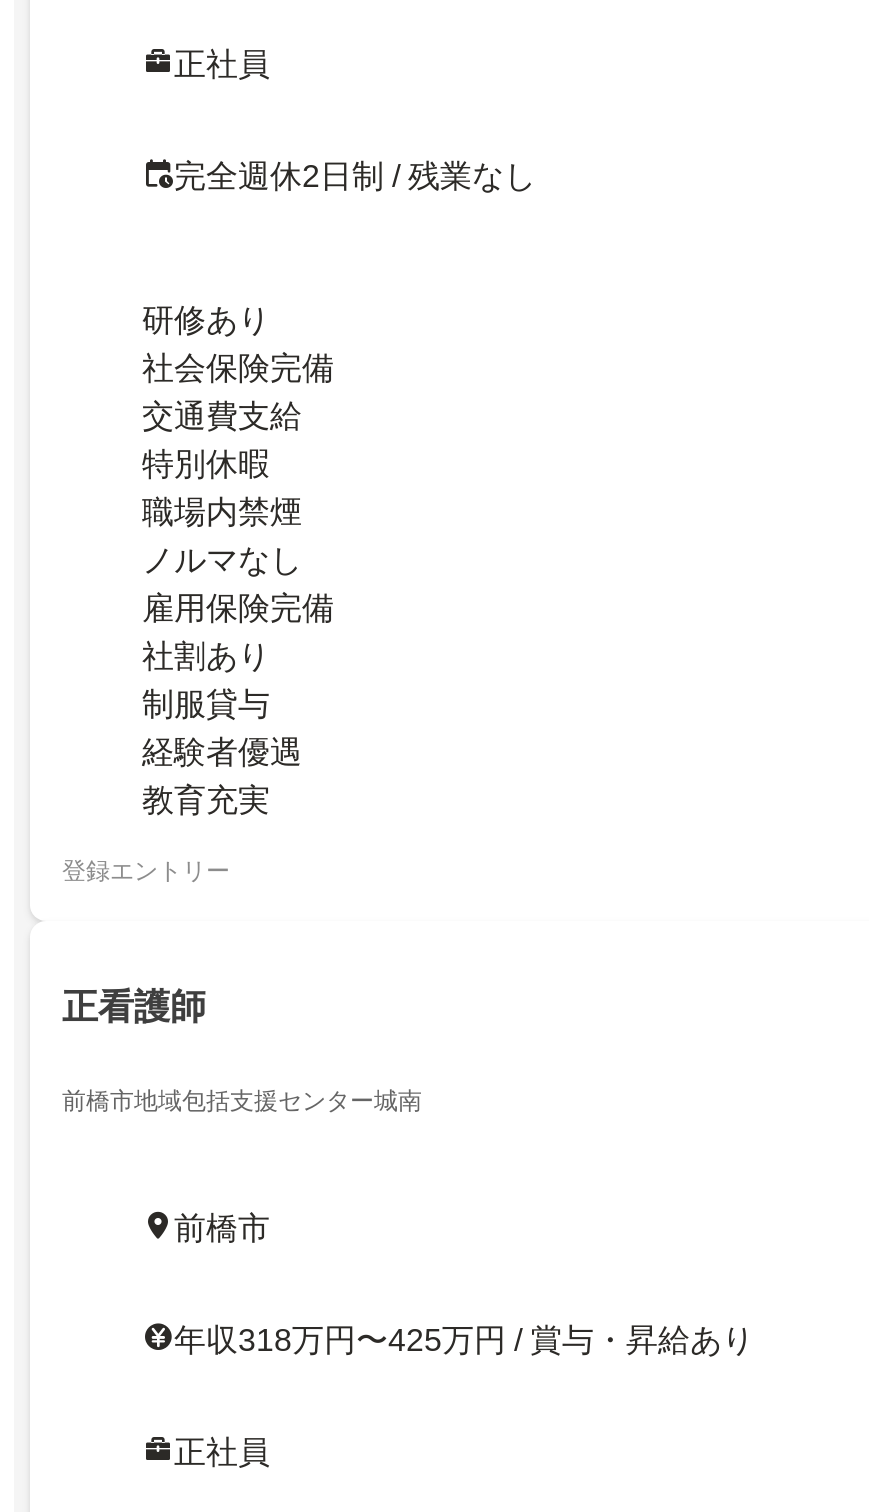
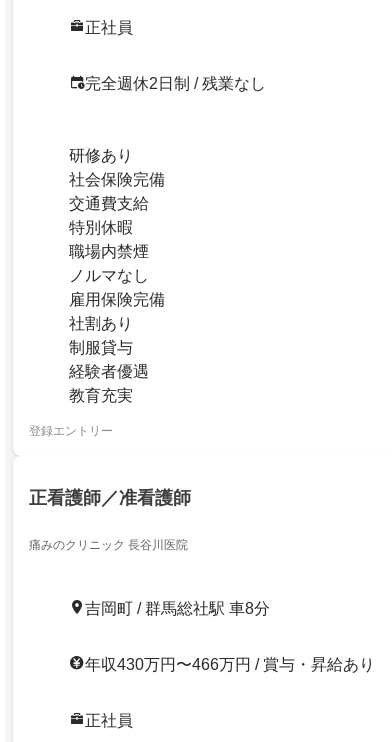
[62,986,206,1026] 正看護師 -> [29,488,191,508] 正看護師／准看護師
[62,1086,422,1114] 前橋市地域包括支援センター城南 -> [29,538,188,552] 痛みのクリニック 長谷川医院
[174,1210,270,1244] 前橋市 -> [85,600,270,617] 吉岡町 / 群馬総社駅 車8分
[174,1322,754,1356] 年収318万円〜425万円 / 賞与・昇給あり -> [85,656,375,673] 年収430万円〜466万円 / 賞与・昇給あり

